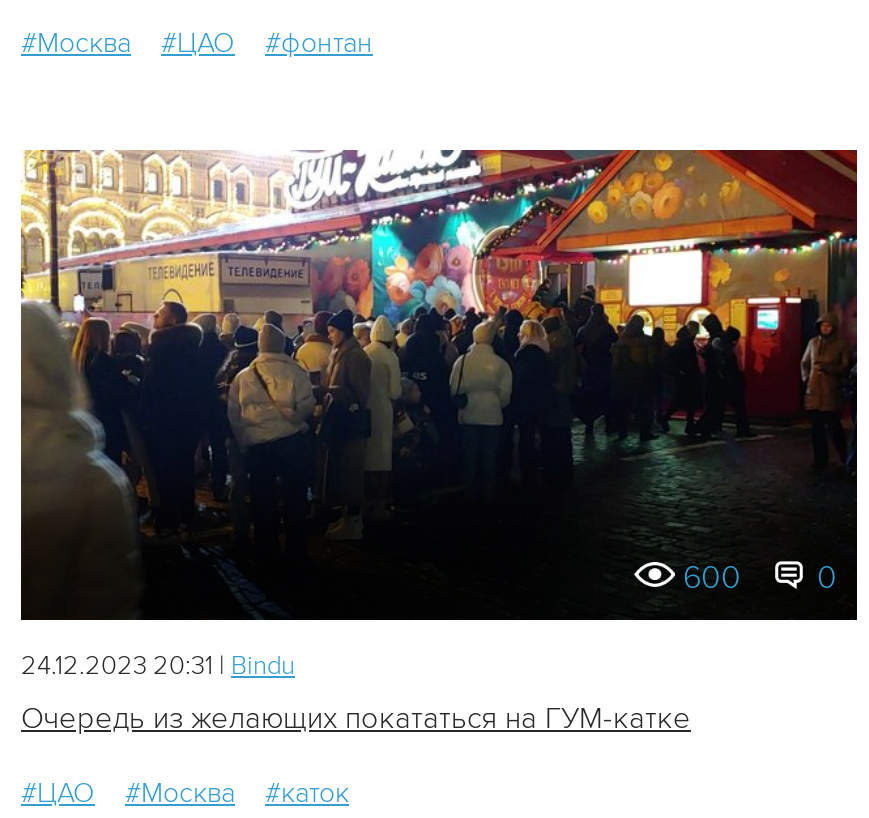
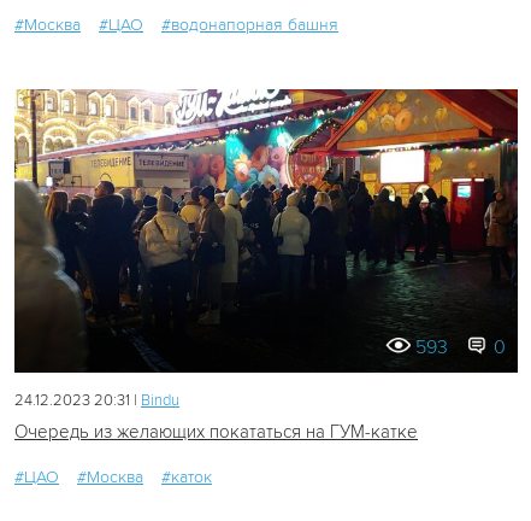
[265,26,373,60] #фонтан -> [161,15,338,35] #водонапорная башня
[683,558,837,598] 600 0 -> [415,335,506,359] 593 0

